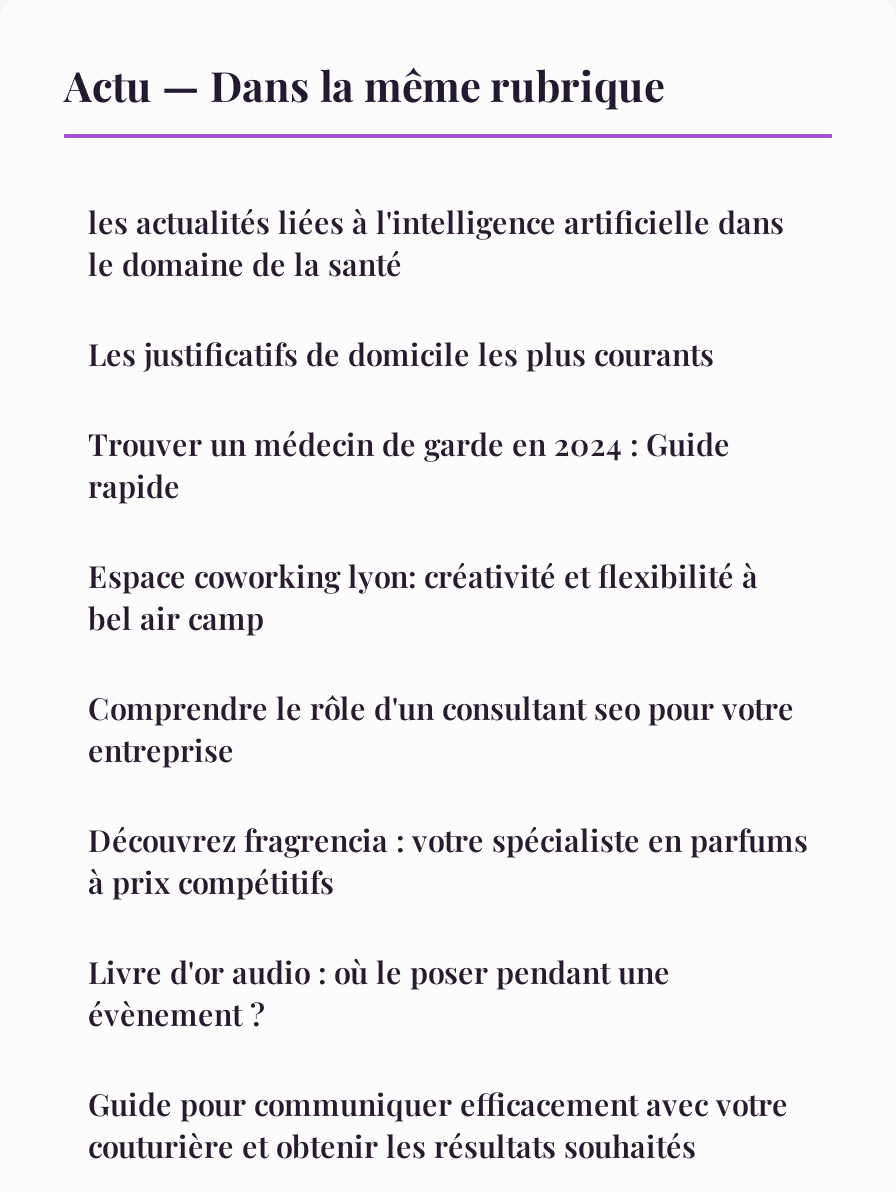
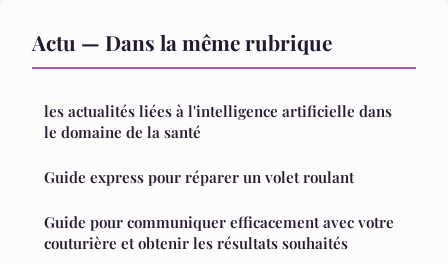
[88,334,808,1034] Les justificatifs de domicile les plus courants | Trouver un médecin de garde en 2024 : Guide | rapide | Espace coworking lyon: créativité et flexibilité à | bel air camp | Comprendre le rôle d'un consultant seo pour votre | entreprise | Découvrez fragrencia : votre spécialiste en parfums | à prix compétitifs | Livre d'or audio : où le poser pendant une | évènement ? -> [44,167,354,187] Guide express pour réparer un volet roulant

